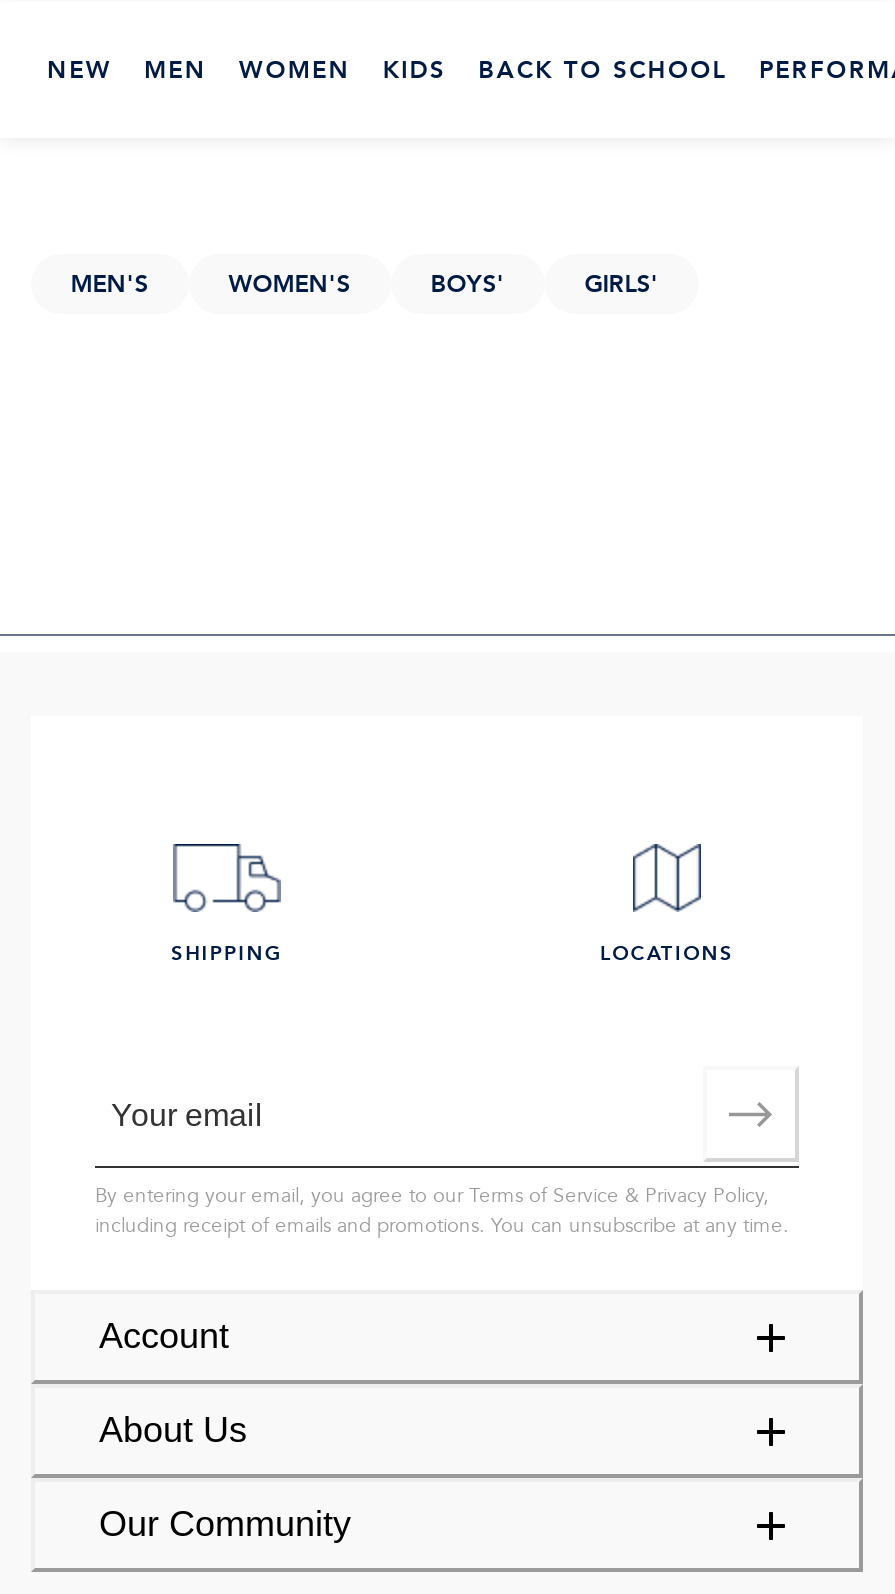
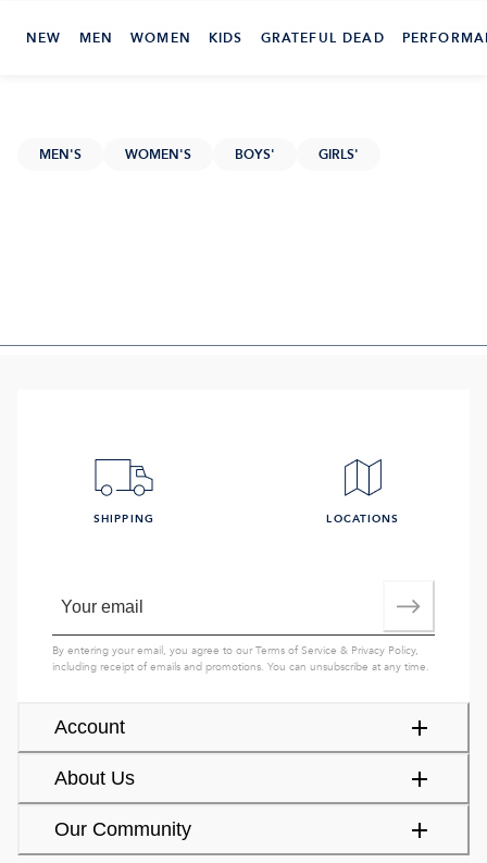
[478,50,727,88] BACK TO SCHOOL -> [260,27,385,48] GRATEFUL DEAD

